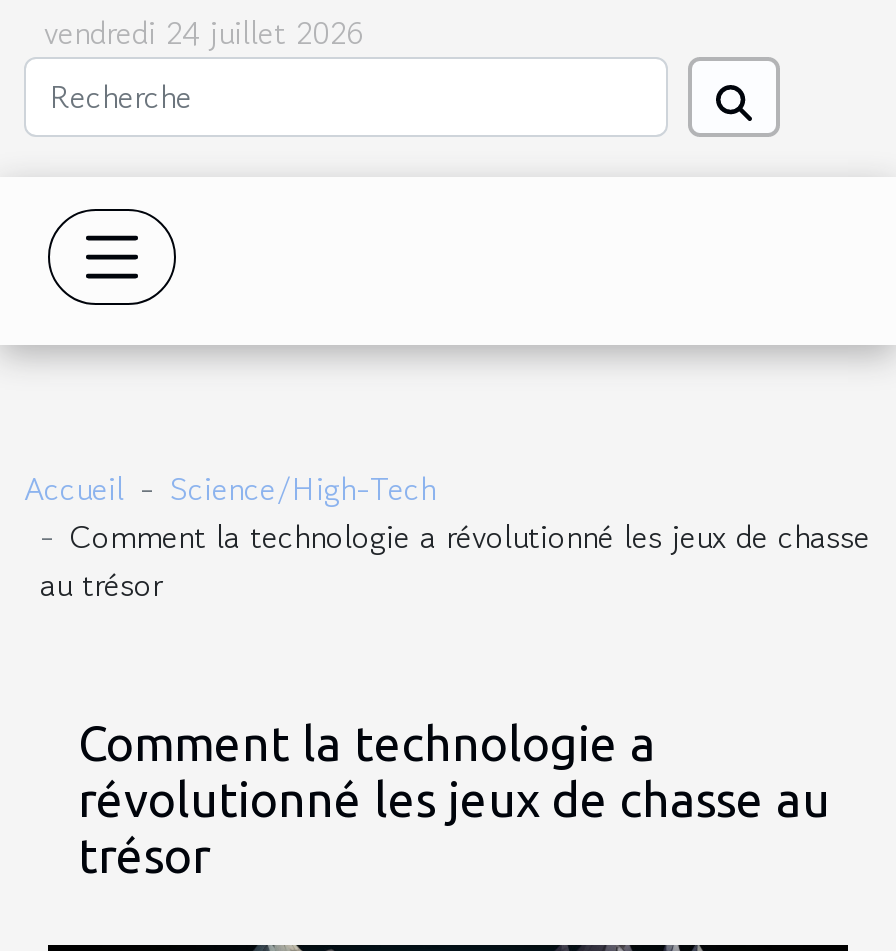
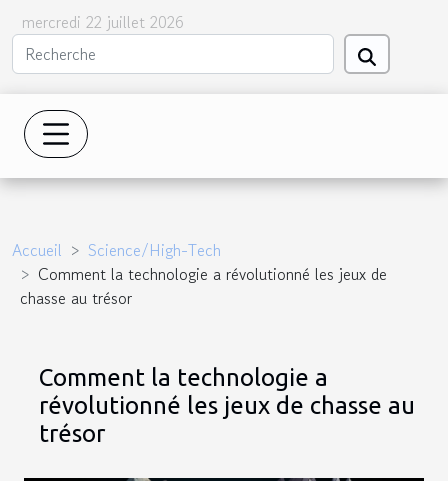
[44,9,364,57] vendredi 24 juillet 2026 -> [22,10,184,34] mercredi 22 juillet 2026

